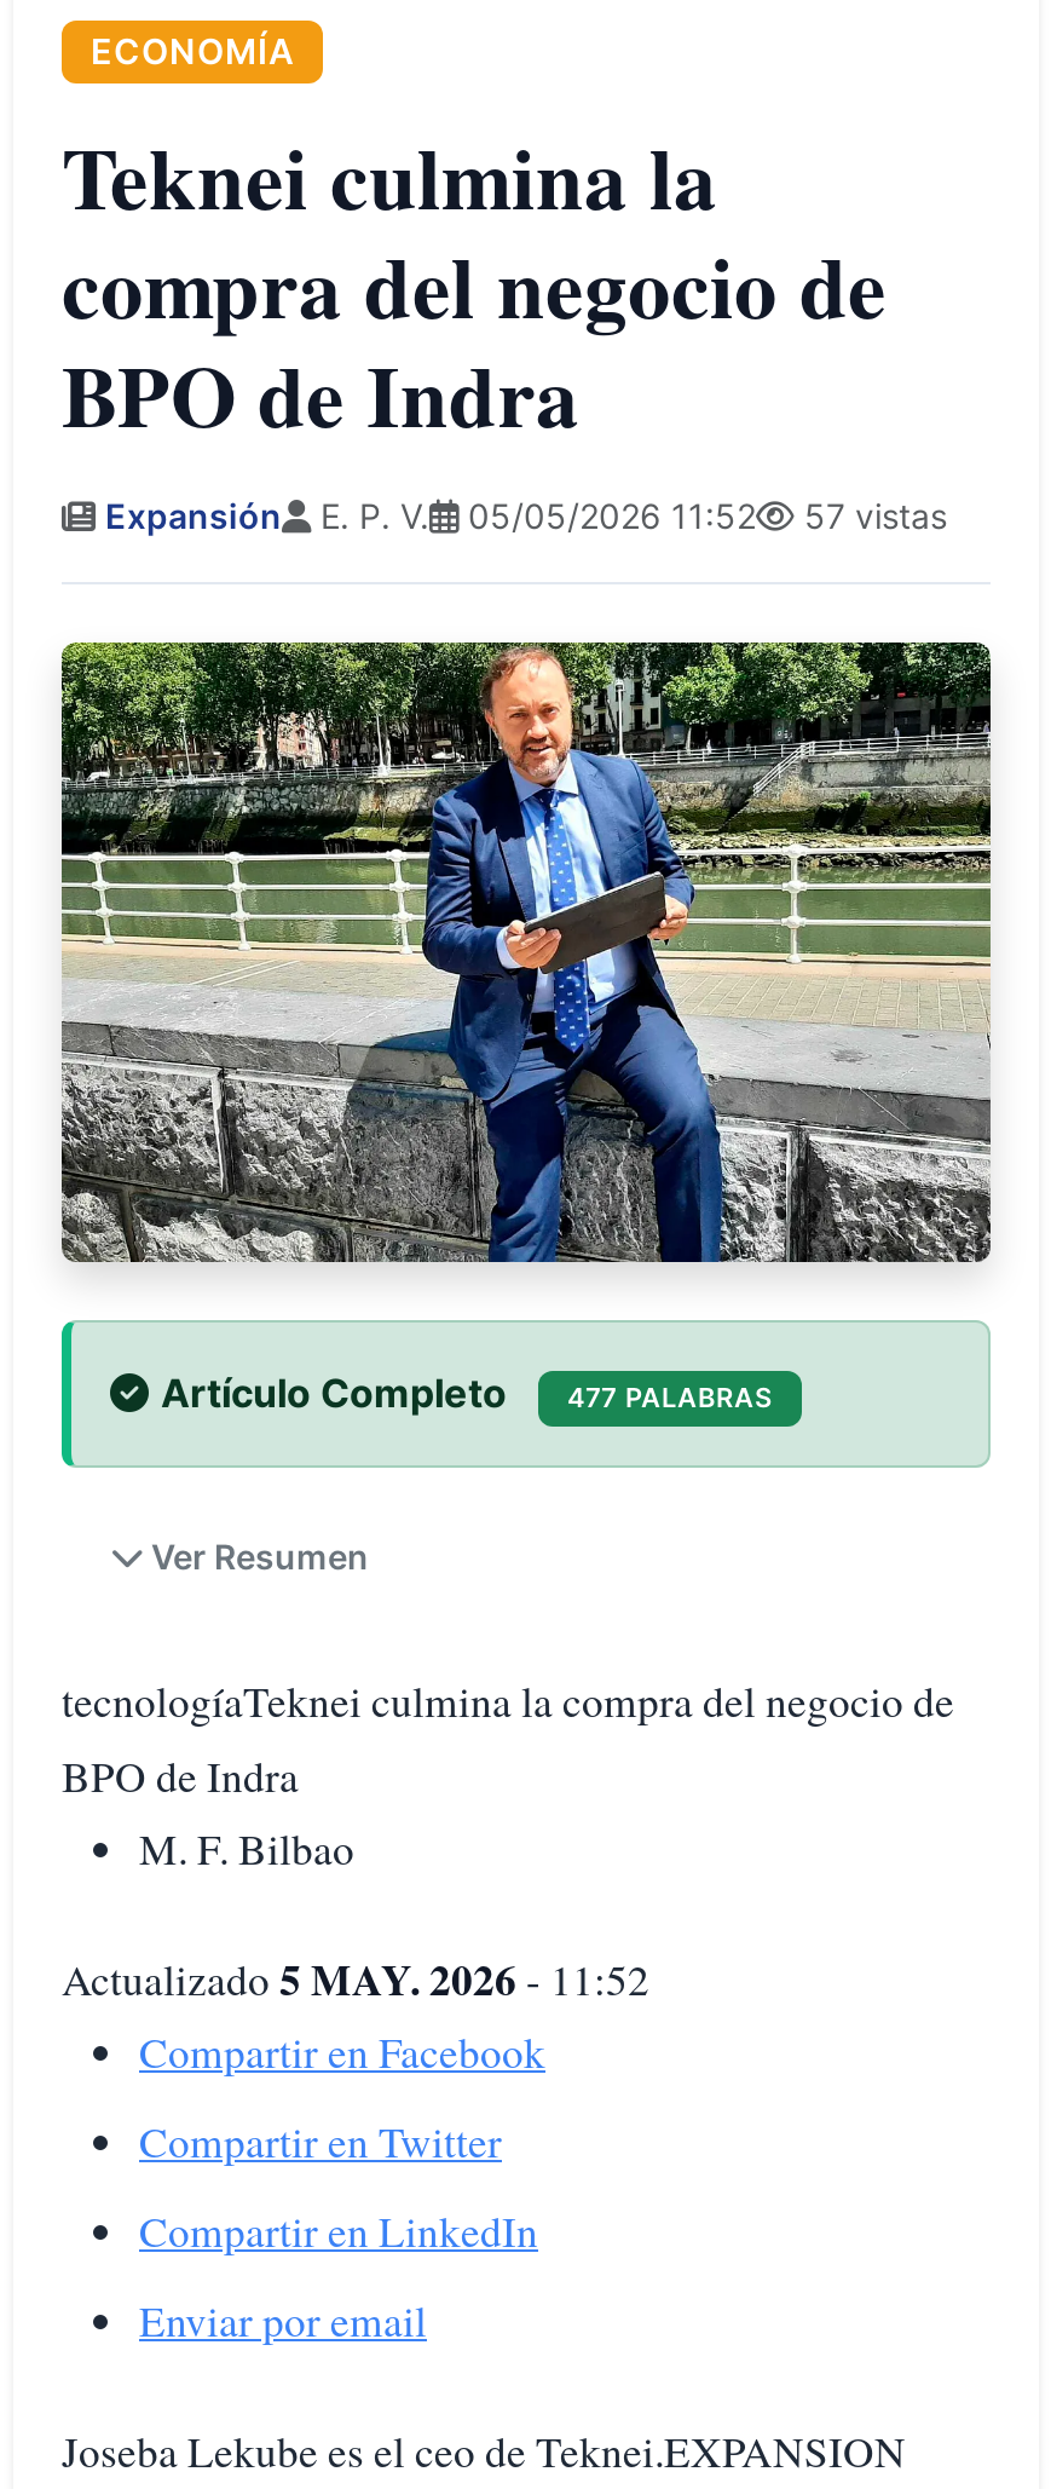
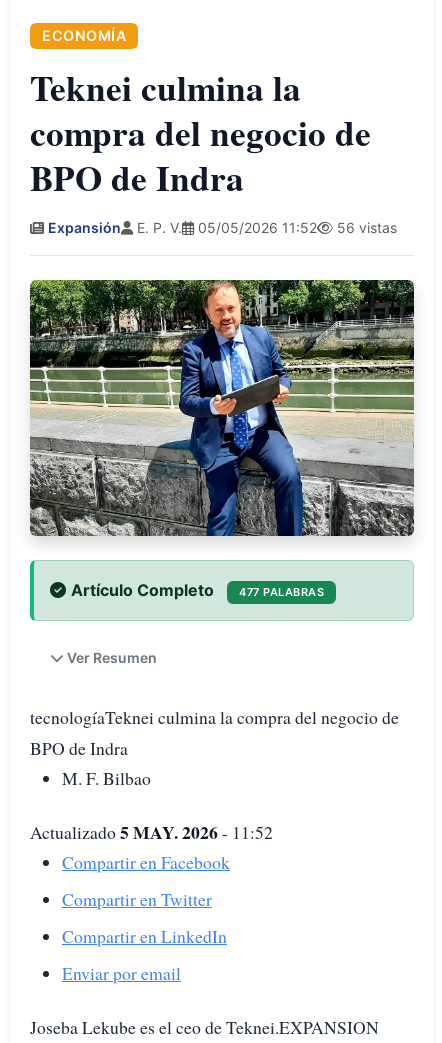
[105,495,947,536] Expansión E. P. V. 05/05/2026 11:52 57 vistas -> [48,219,397,236] Expansión E. P. V. 05/05/2026 11:52 56 vistas

